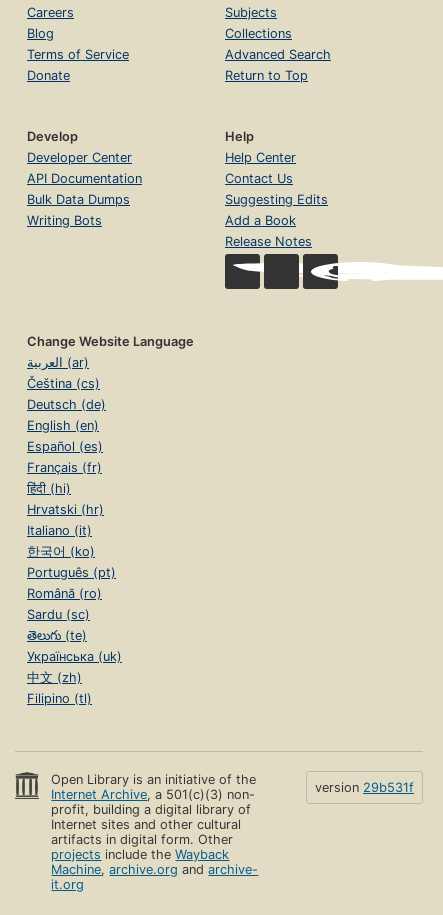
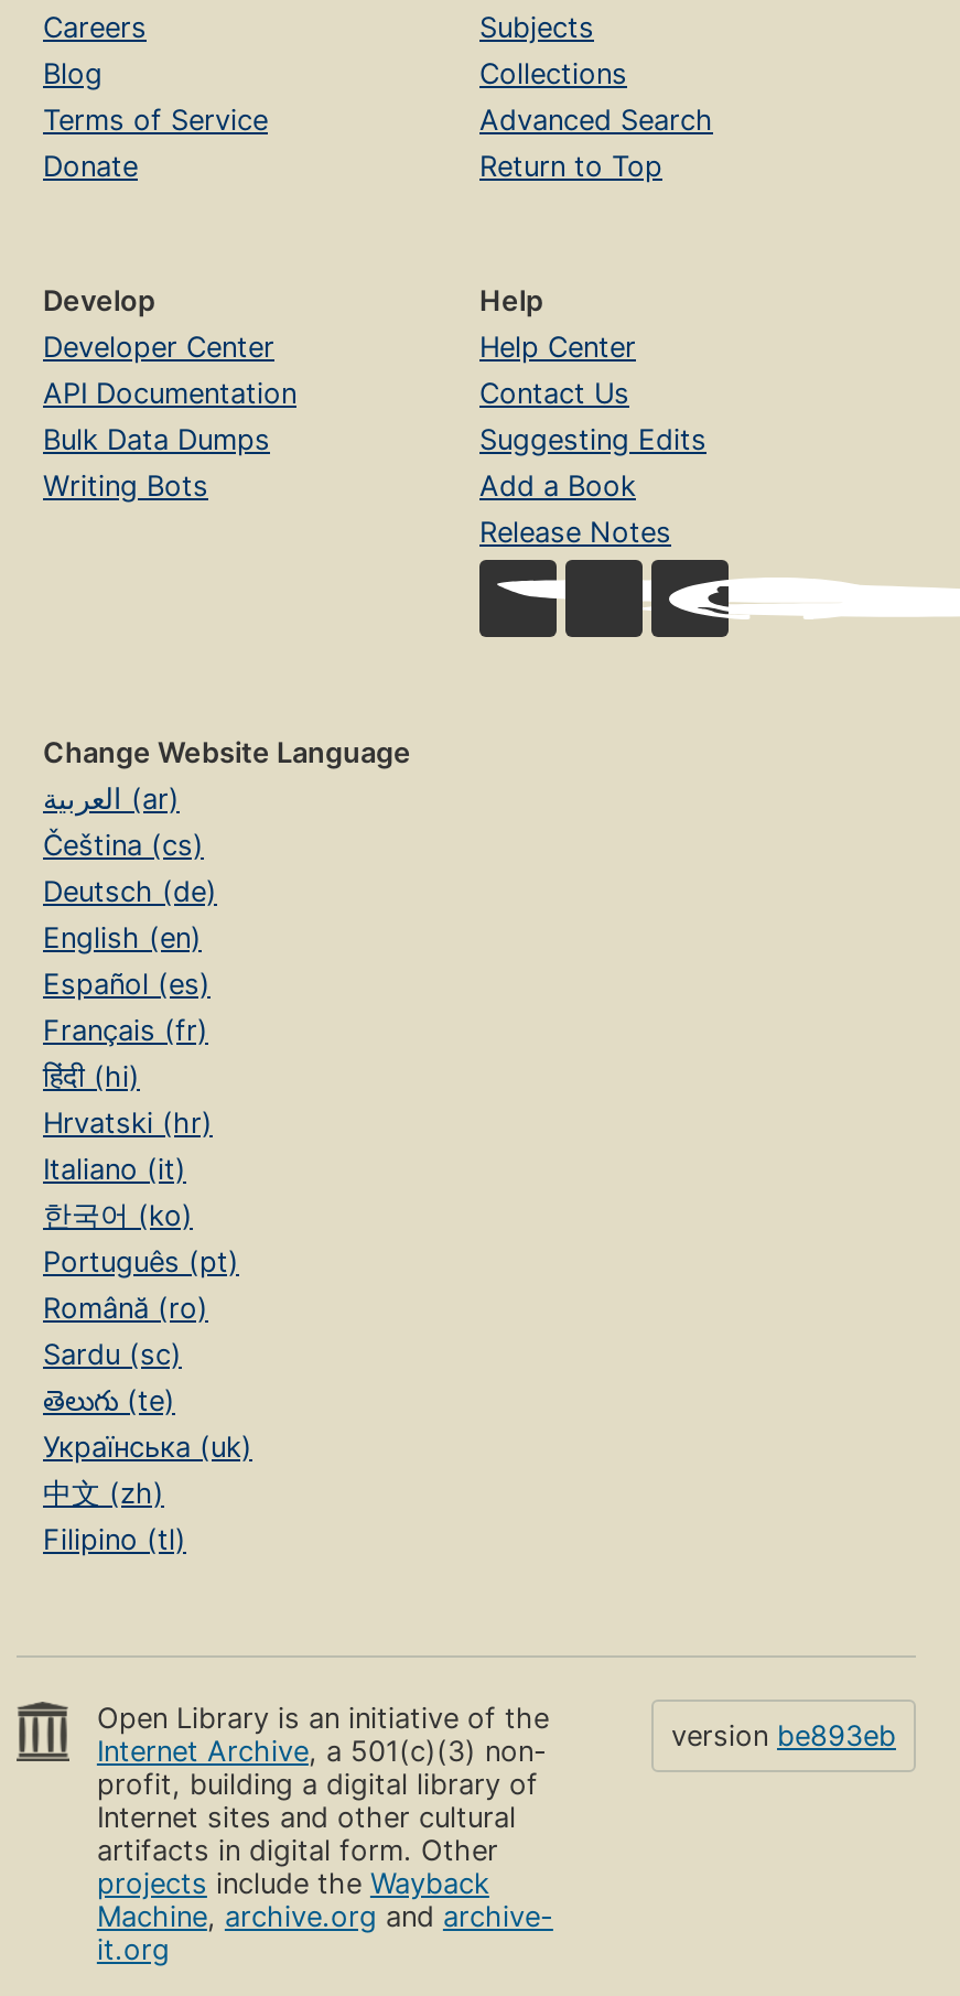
[315,780,414,795] version 29b531f -> [671,1719,896,1752] version be893eb

